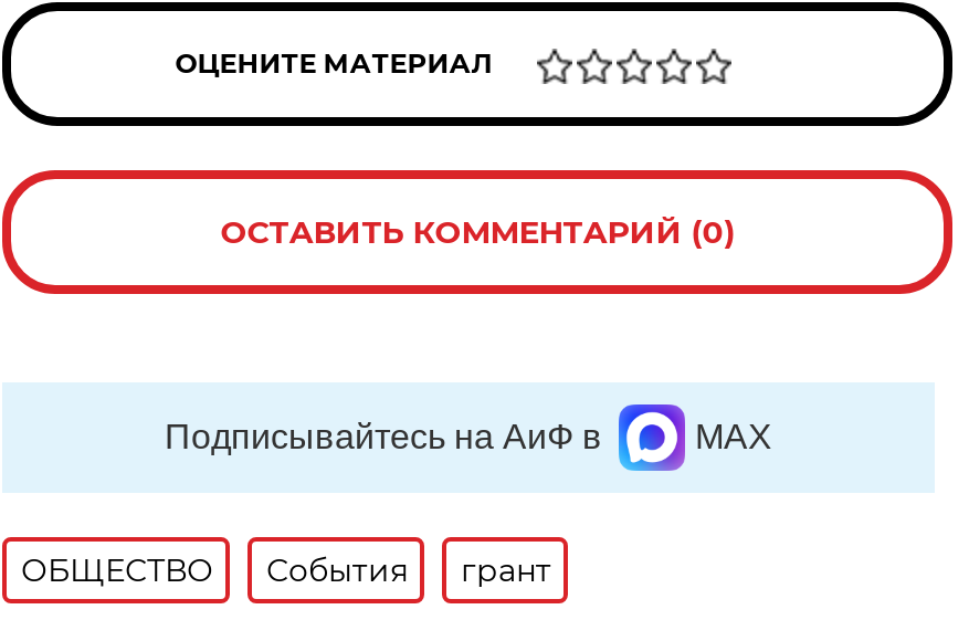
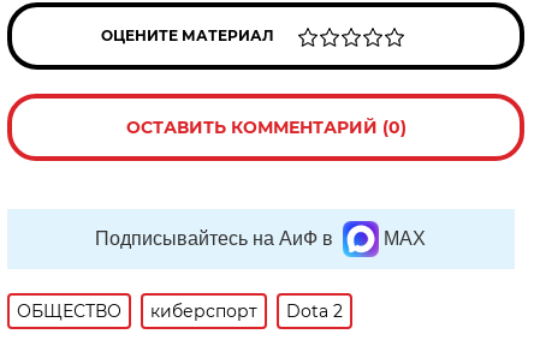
[266,550,551,589] События | грант -> [151,300,343,322] киберспорт | Dota 2

